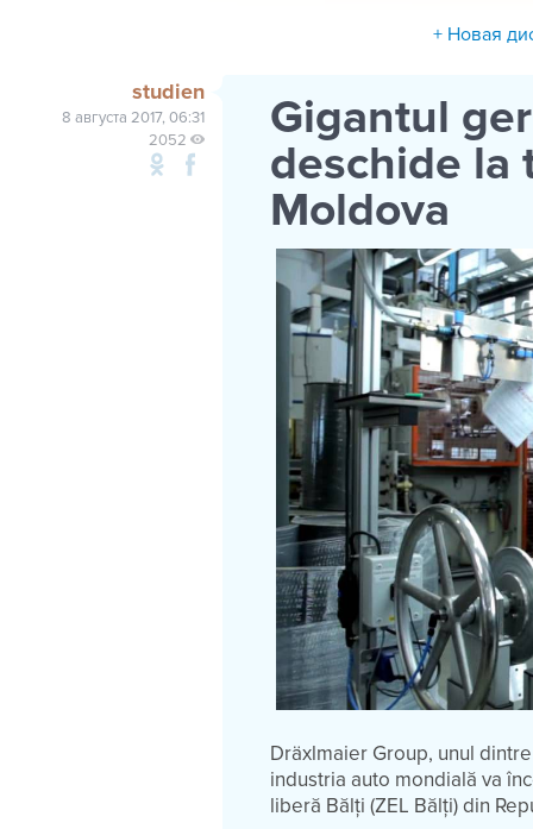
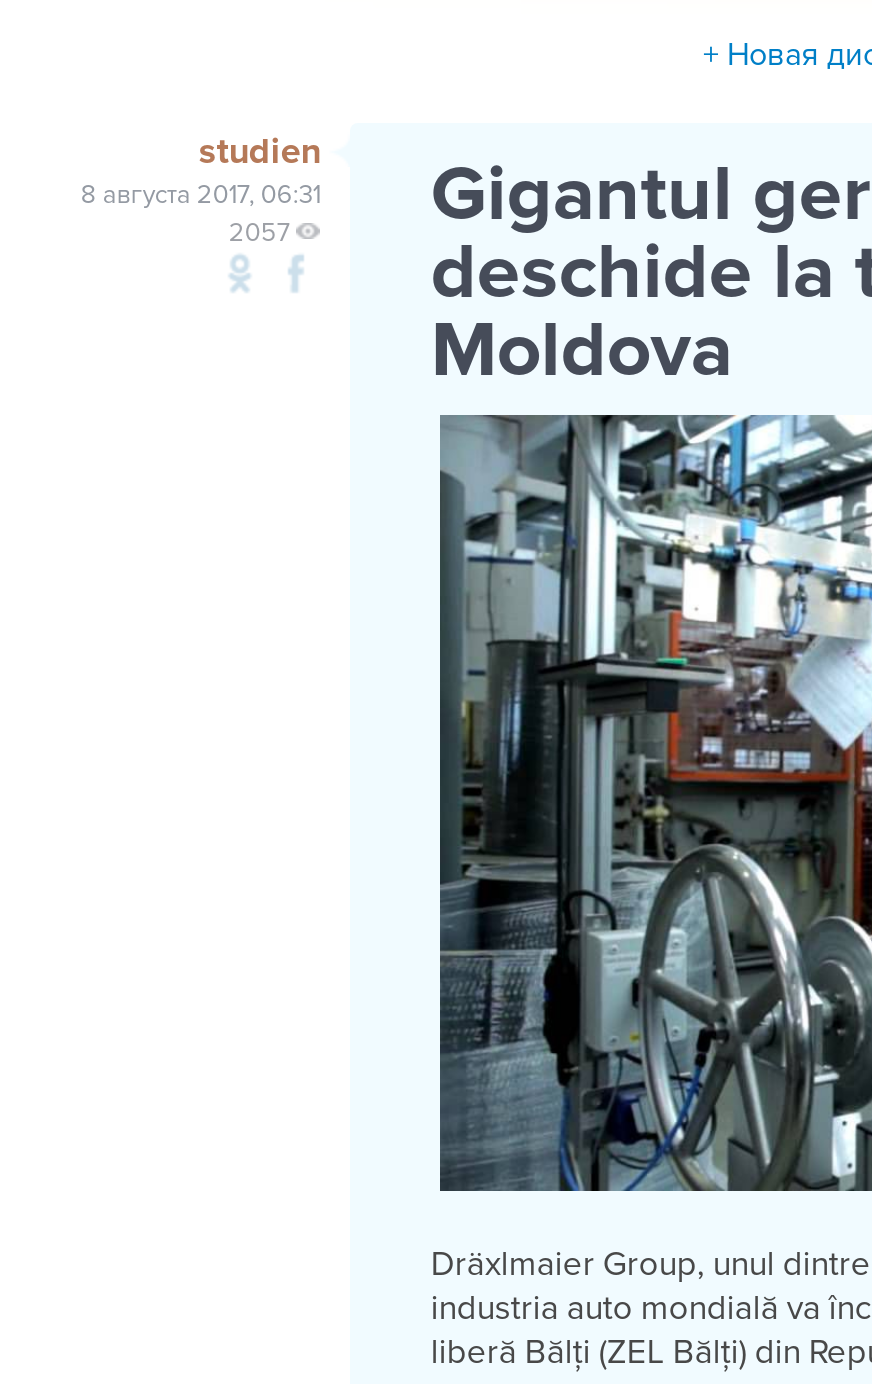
[149,131,187,150] 2052 -> [229,217,291,249] 2057

